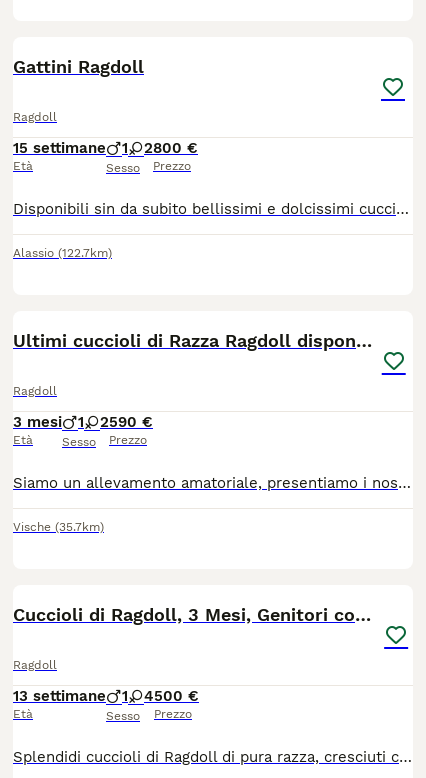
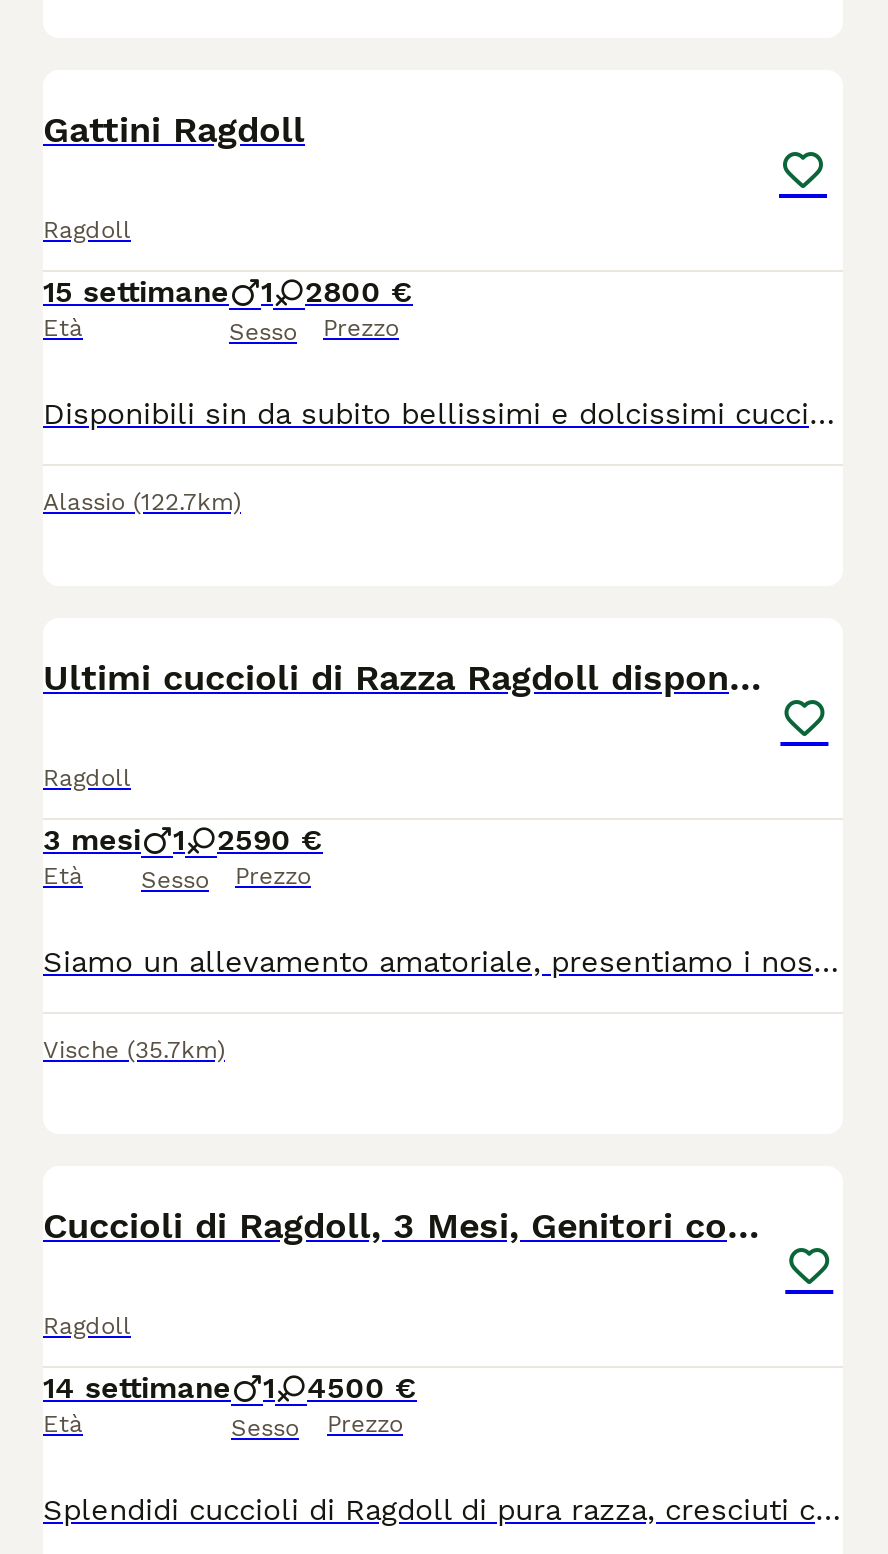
[13,687,199,705] 13 settimane 1 4 500 € -> [43,1370,417,1406] 14 settimane 1 4 500 €

